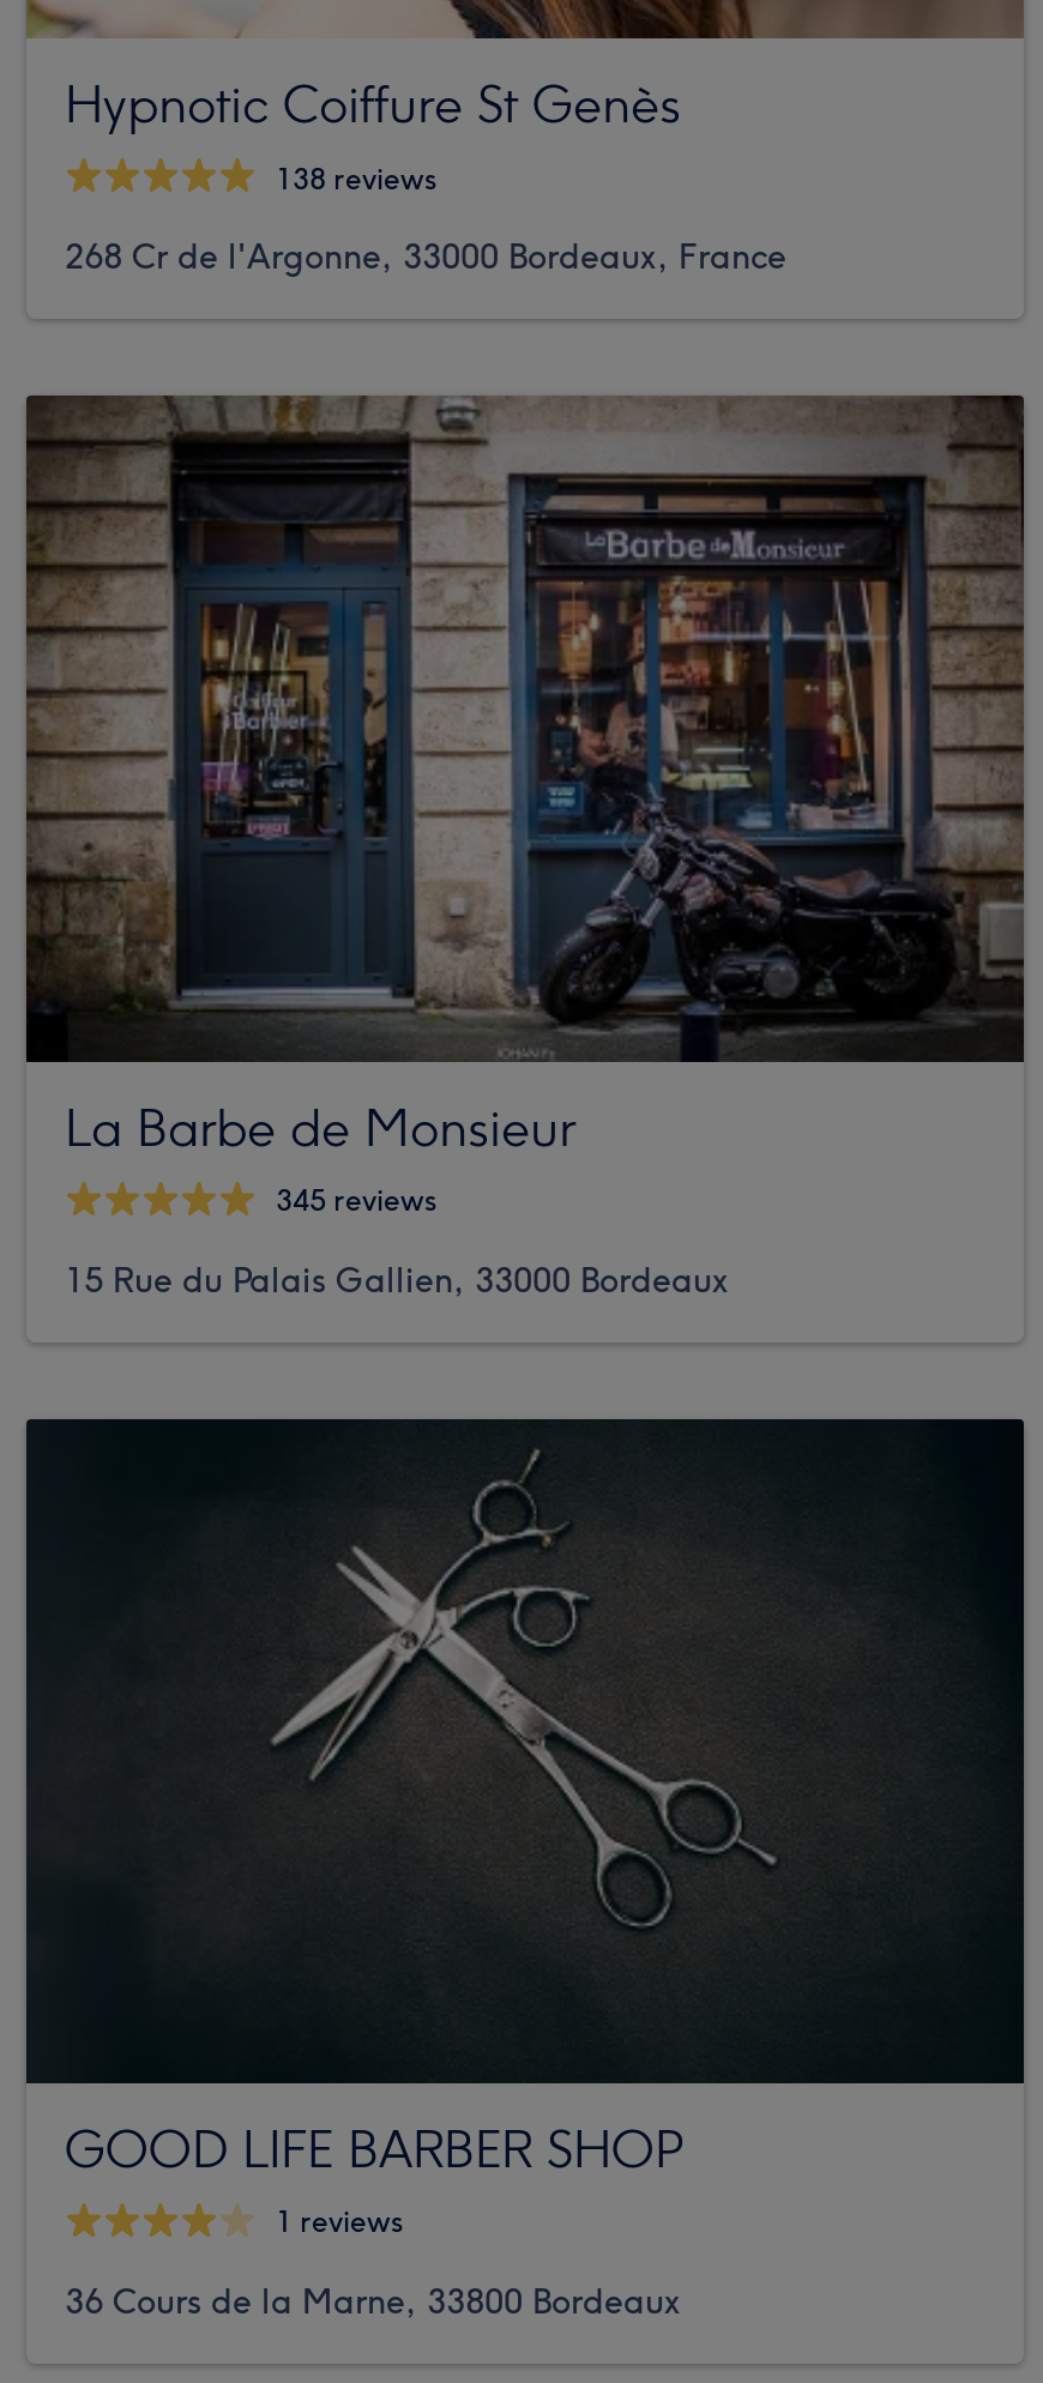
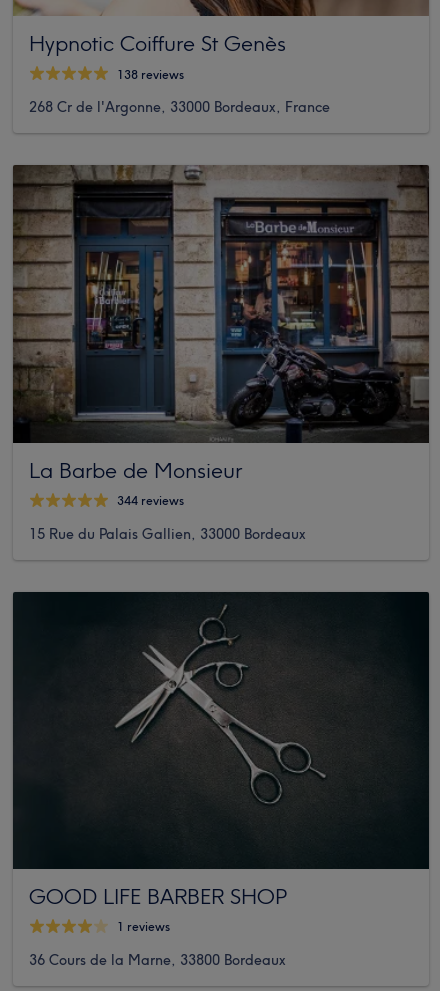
[276,1182,436,1218] 345 reviews -> [117,493,184,508] 344 reviews

